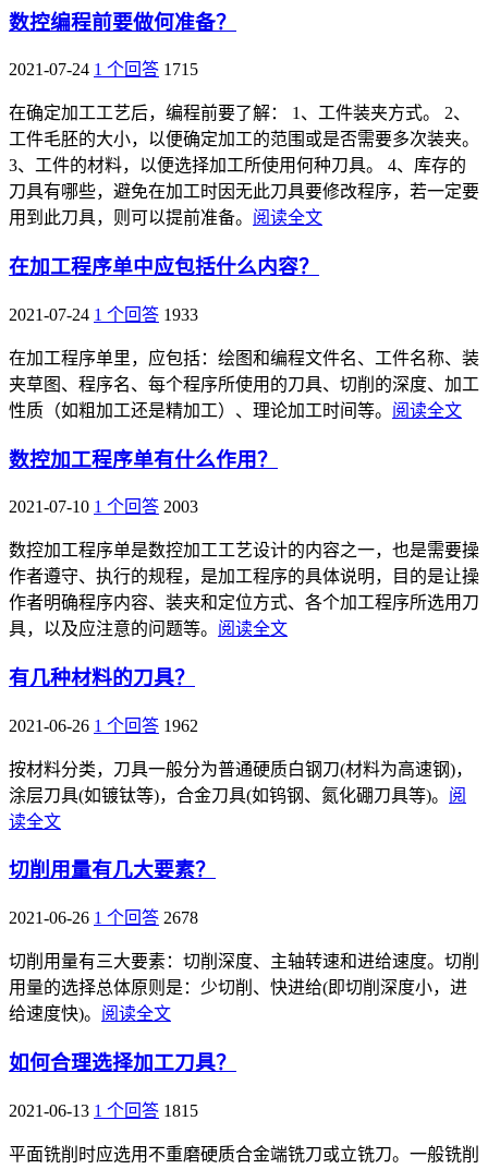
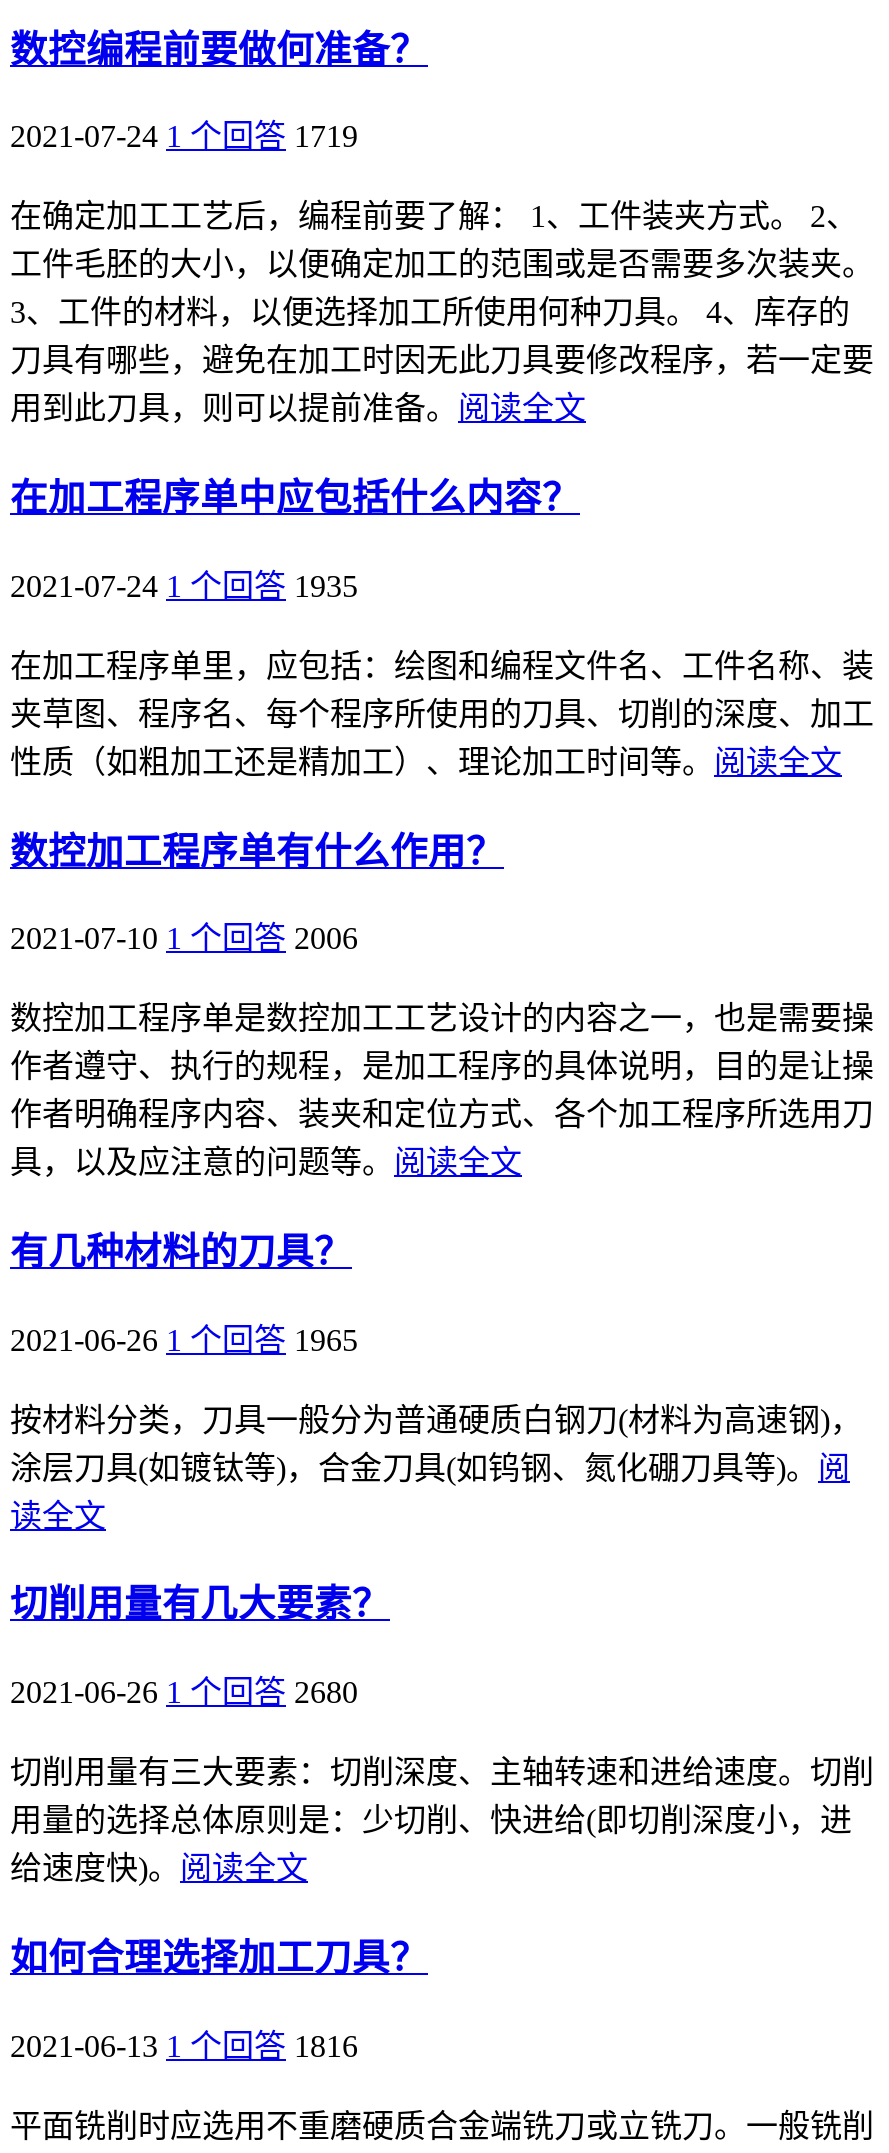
[9,60,198,79] 2021-07-24 1 个回答 1715 -> [10,120,358,154] 2021-07-24 1 个回答 1719
[9,305,198,324] 2021-07-24 1 个回答 1933 -> [10,569,358,603] 2021-07-24 1 个回答 1935
[9,498,198,516] 2021-07-10 1 个回答 2003 -> [10,922,358,956] 2021-07-10 1 个回答 2006
[9,716,198,735] 2021-06-26 1 个回答 1962 -> [10,1323,358,1357] 2021-06-26 1 个回答 1965
[9,909,198,927] 2021-06-26 1 个回答 2678 -> [10,1675,358,1709] 2021-06-26 1 个回答 2680
[9,1101,198,1119] 2021-06-13 1 个回答 1815 -> [10,2028,358,2062] 2021-06-13 1 个回答 1816

